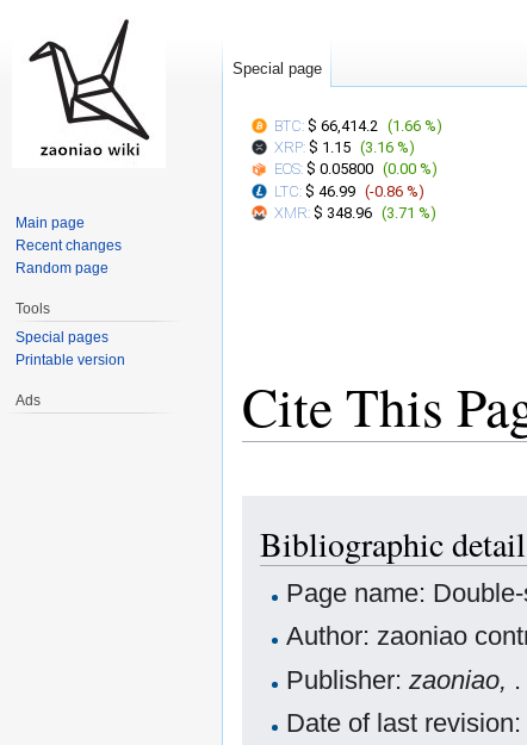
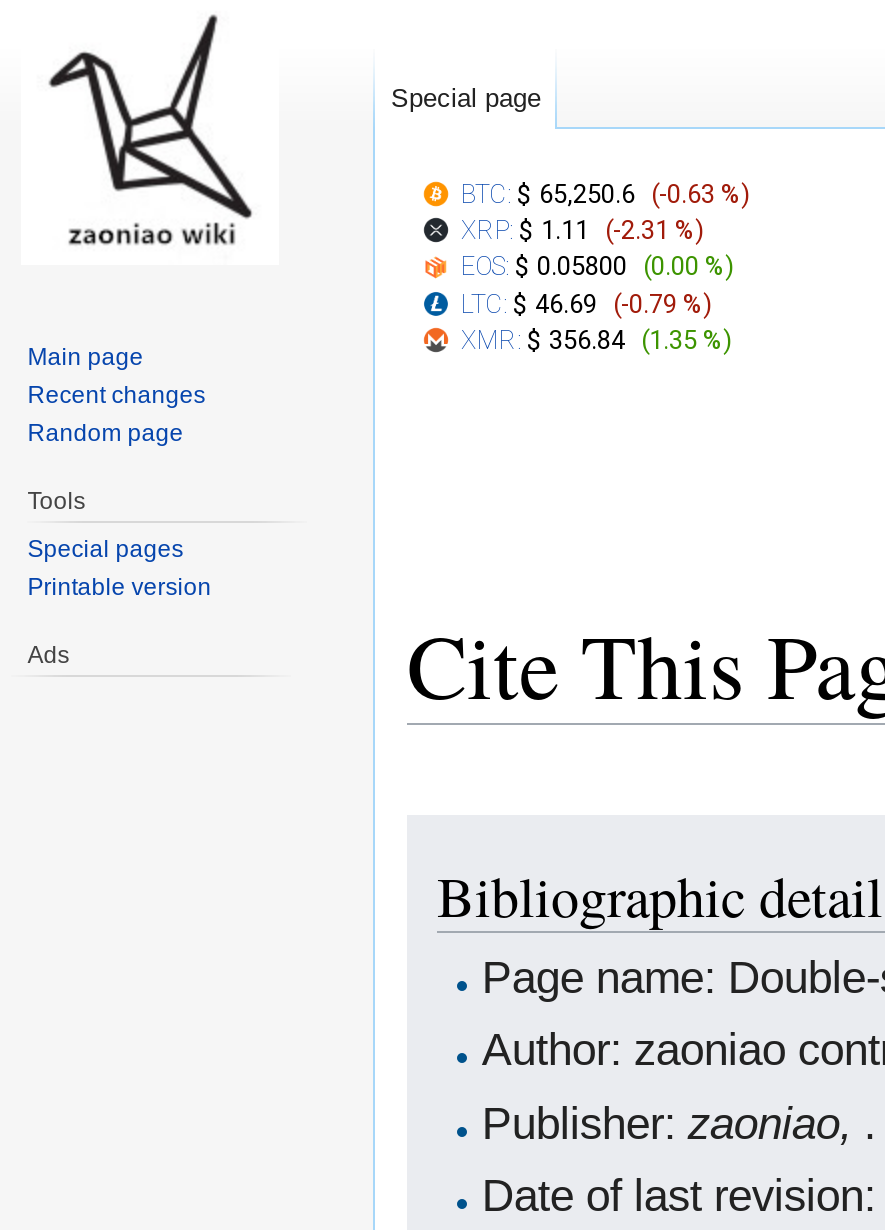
[274,117,442,135] BTC: $ 66,414.2 (1.66 %) -> [461,179,751,209] BTC: $ 65,250.6 (-0.63 %)
[274,139,415,156] XRP: $ 1.15 (3.16 %) -> [461,215,705,245] XRP: $ 1.11 (-2.31 %)
[274,182,424,200] LTC: $ 46.99 (-0.86 %) -> [461,288,713,318] LTC: $ 46.69 (-0.79 %)
[274,203,436,221] XMR: $ 348.96 (3.71 %) -> [461,324,733,354] XMR: $ 356.84 (1.35 %)

